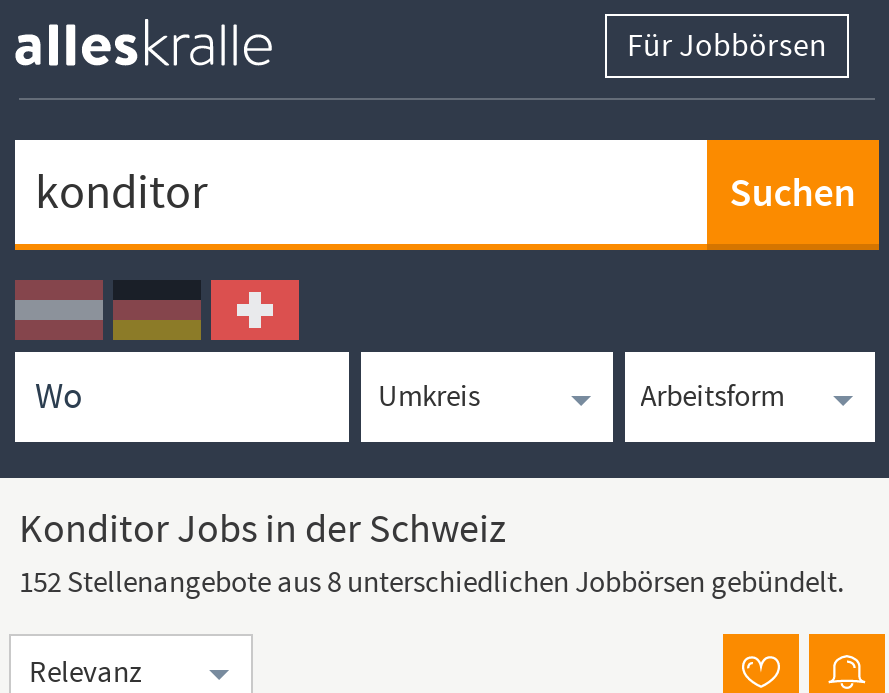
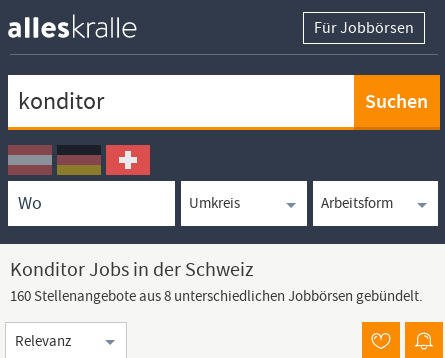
[19,561,845,601] 152 Stellenangebote aus 8 unterschiedlichen Jobbörsen gebündelt. -> [10,285,423,305] 160 Stellenangebote aus 8 unterschiedlichen Jobbörsen gebündelt.

